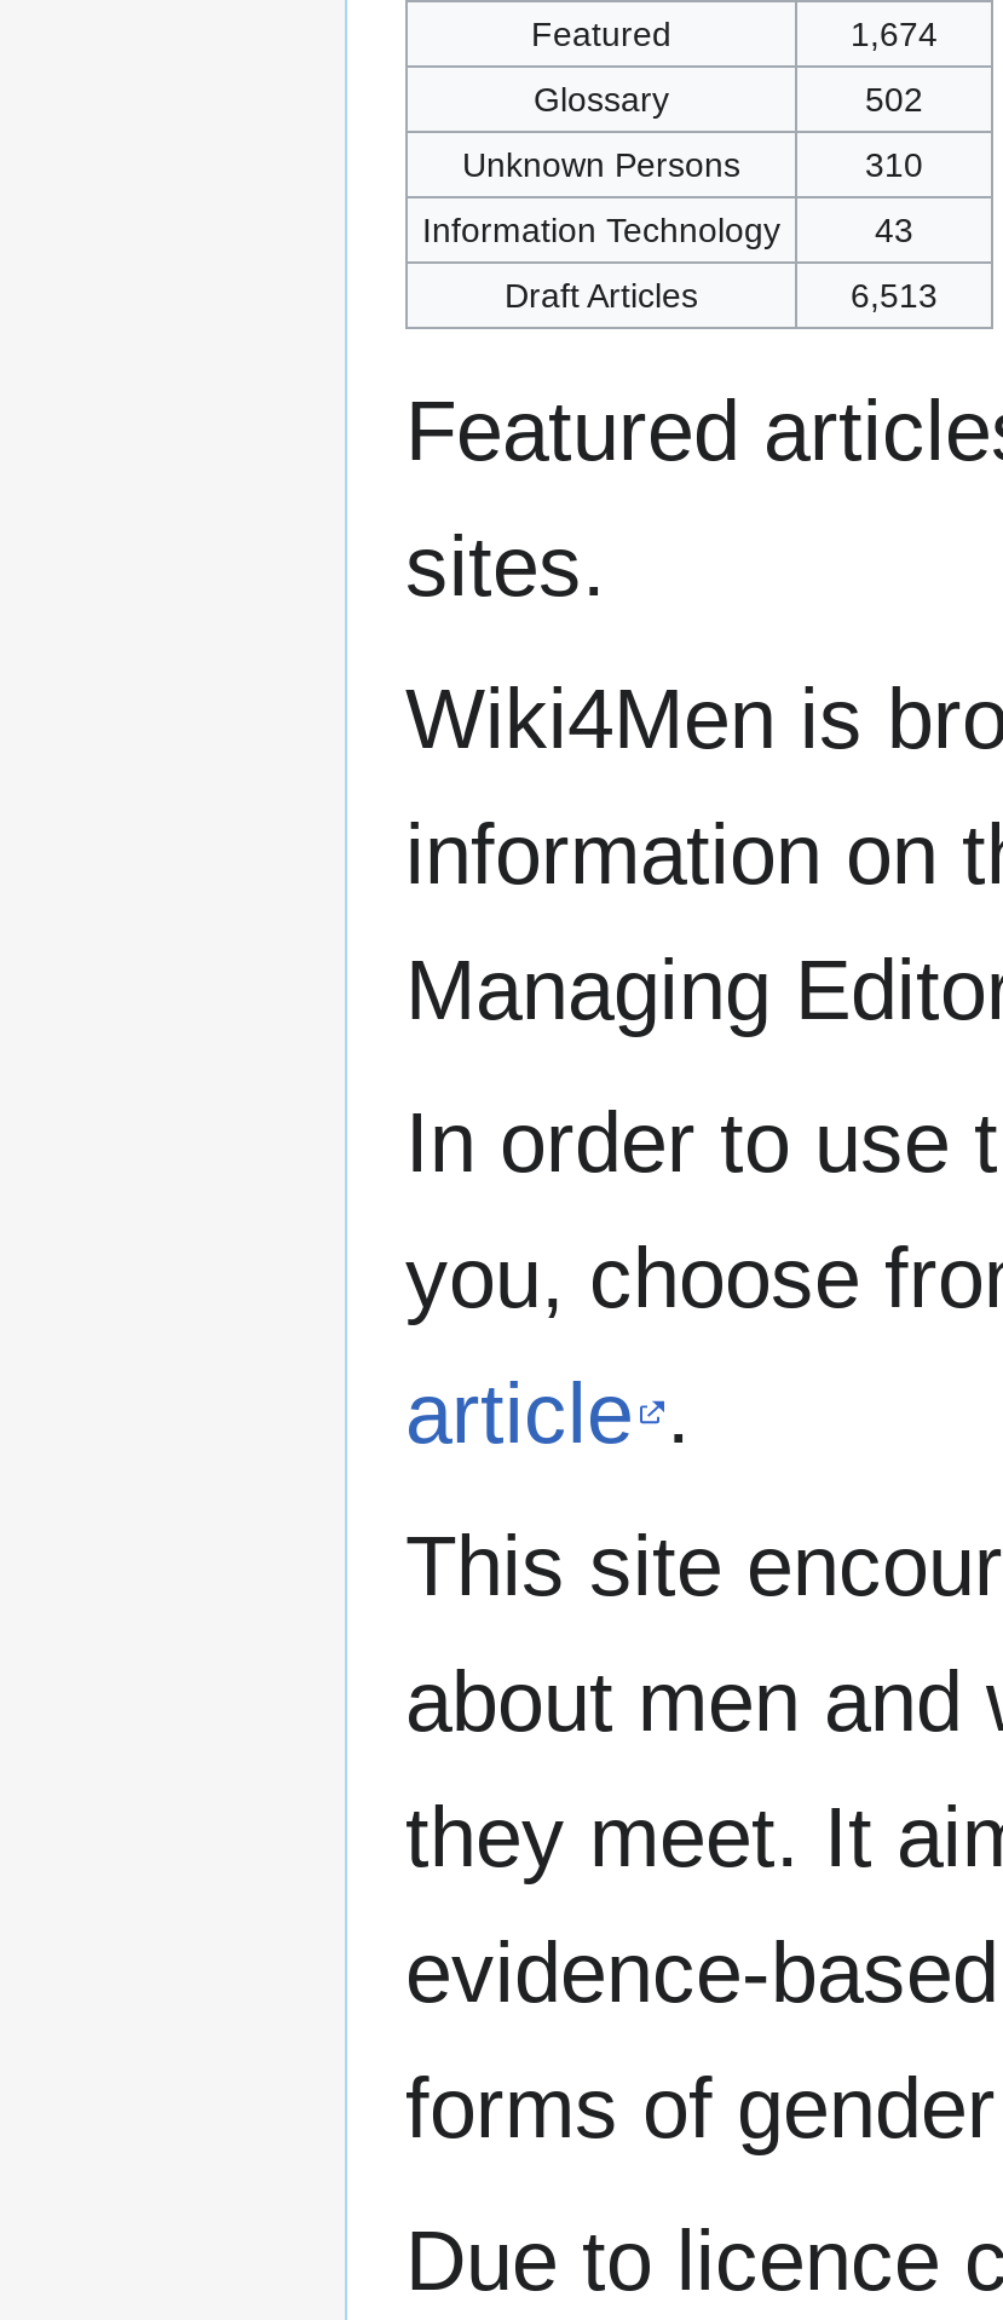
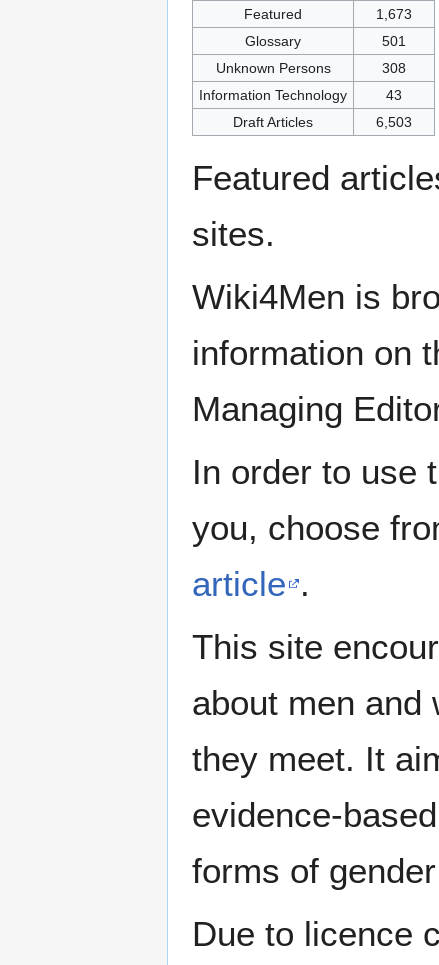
[851,15,938,53] 1,674 -> [376,6,412,22] 1,673
[865,80,923,119] 502 -> [382,33,406,49] 501
[865,145,923,184] 310 -> [382,60,406,76] 308
[851,276,938,315] 6,513 -> [376,114,412,130] 6,503

